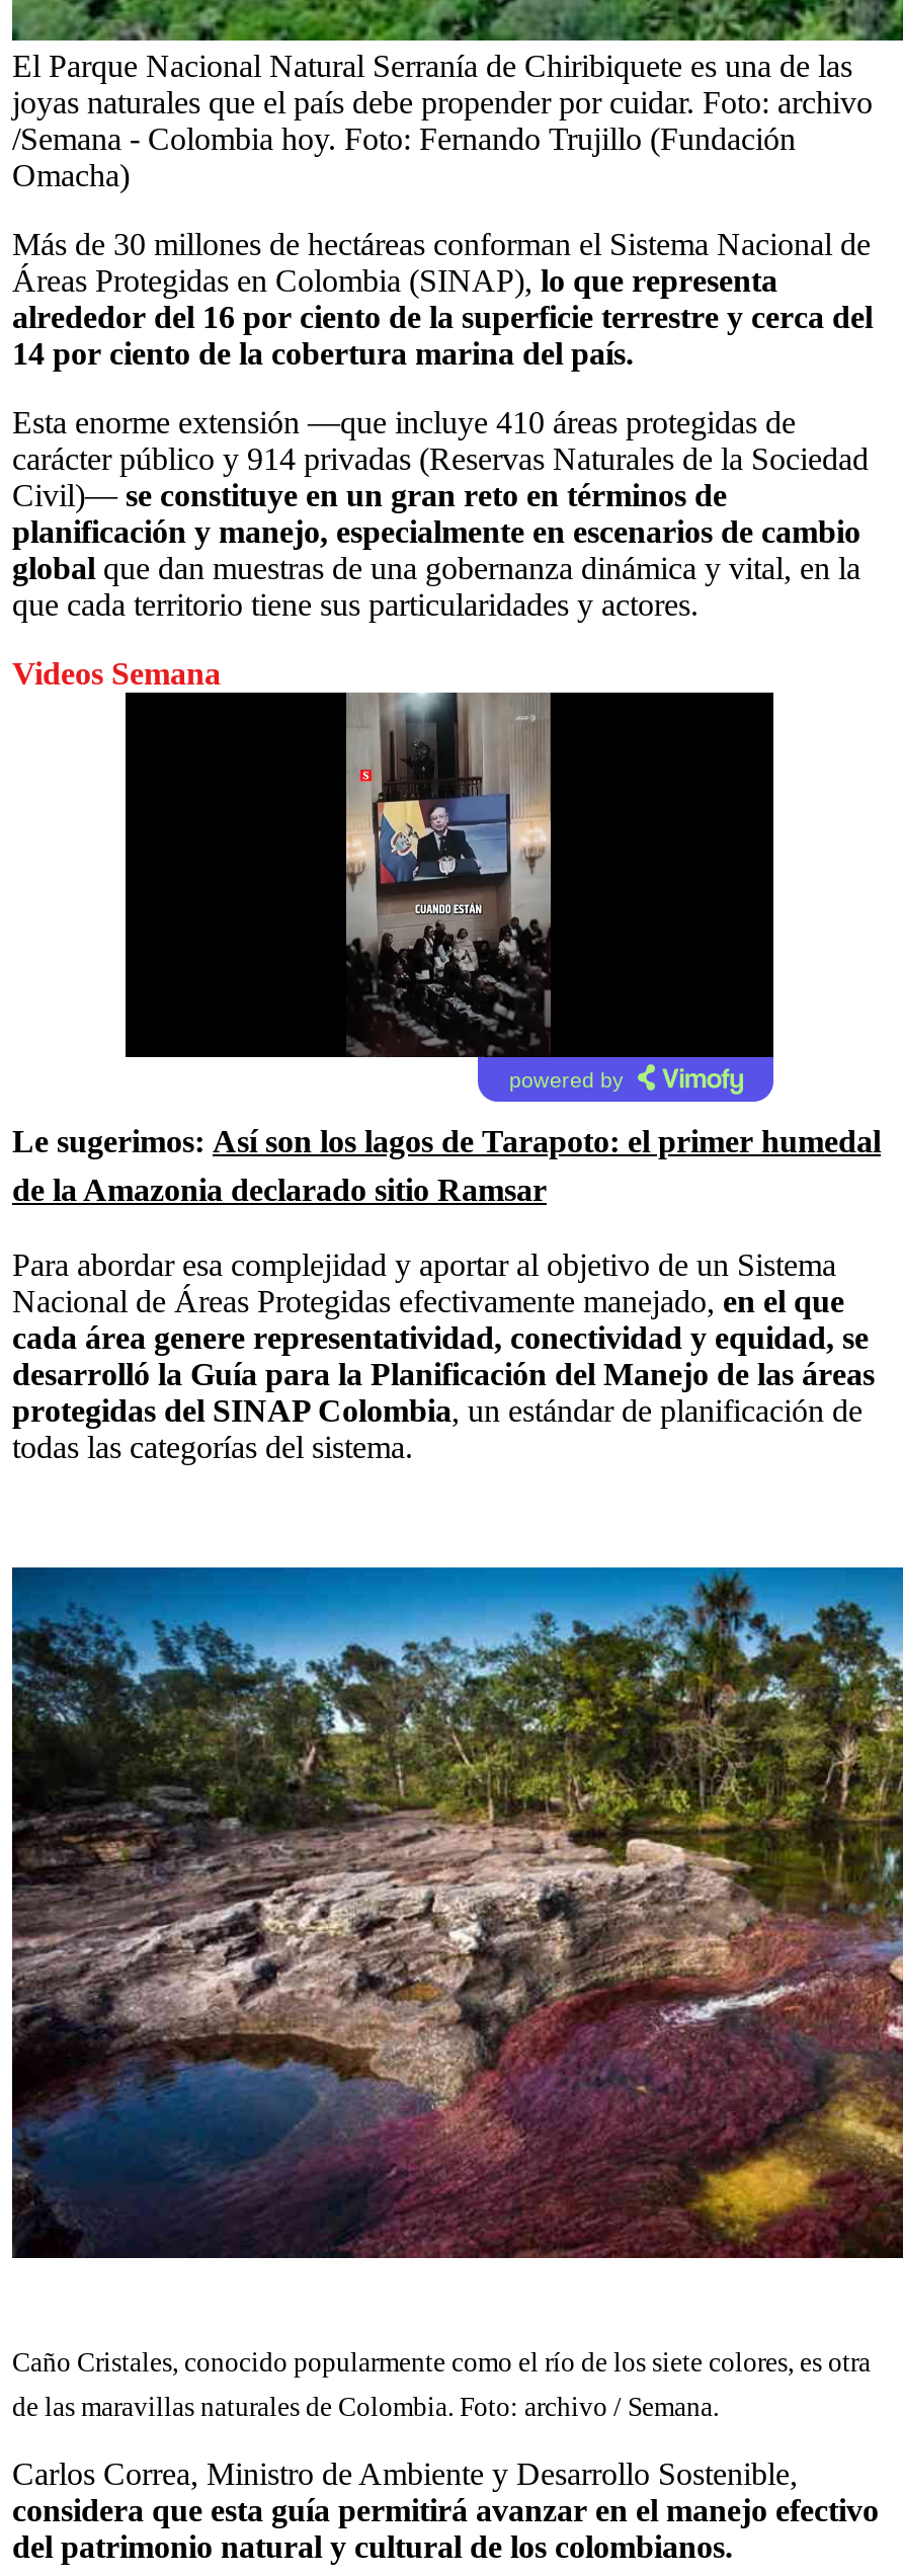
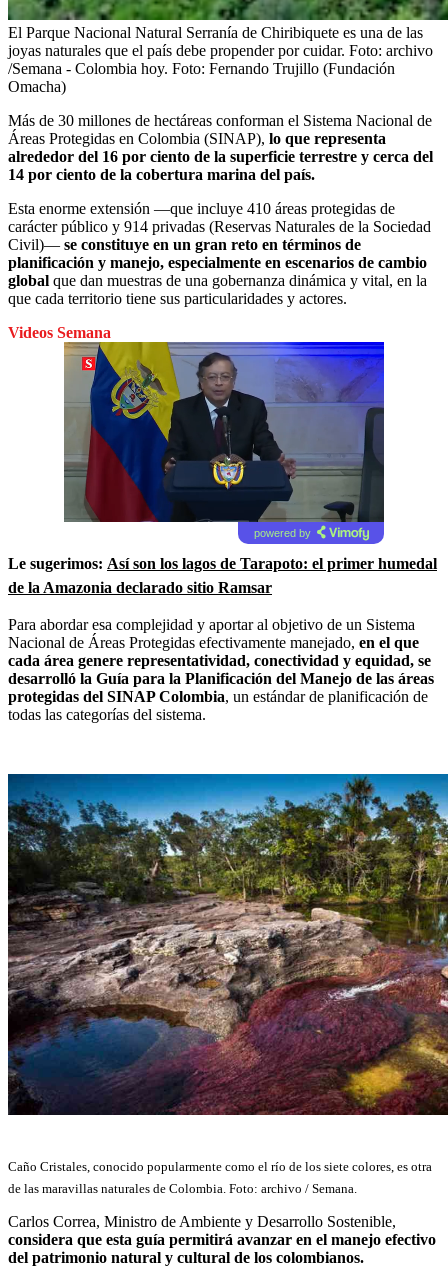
[124,691,775,1059] [image] -> [63,341,385,523] [image]

